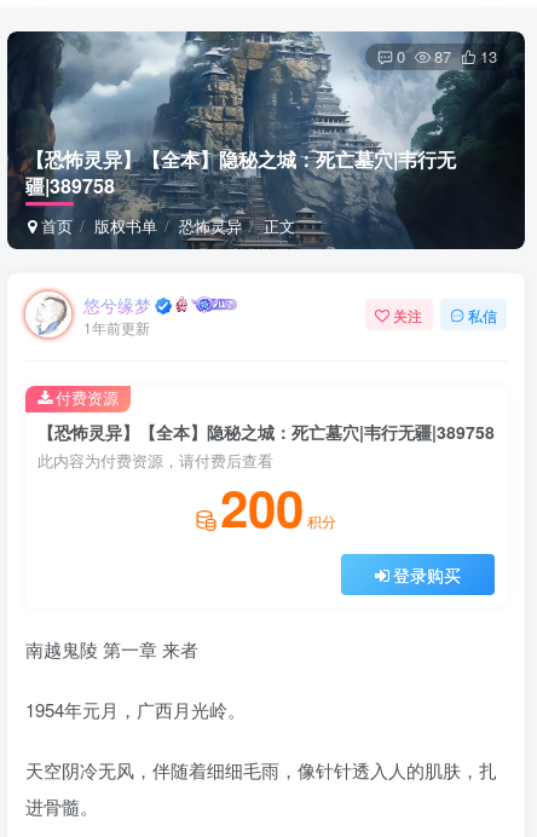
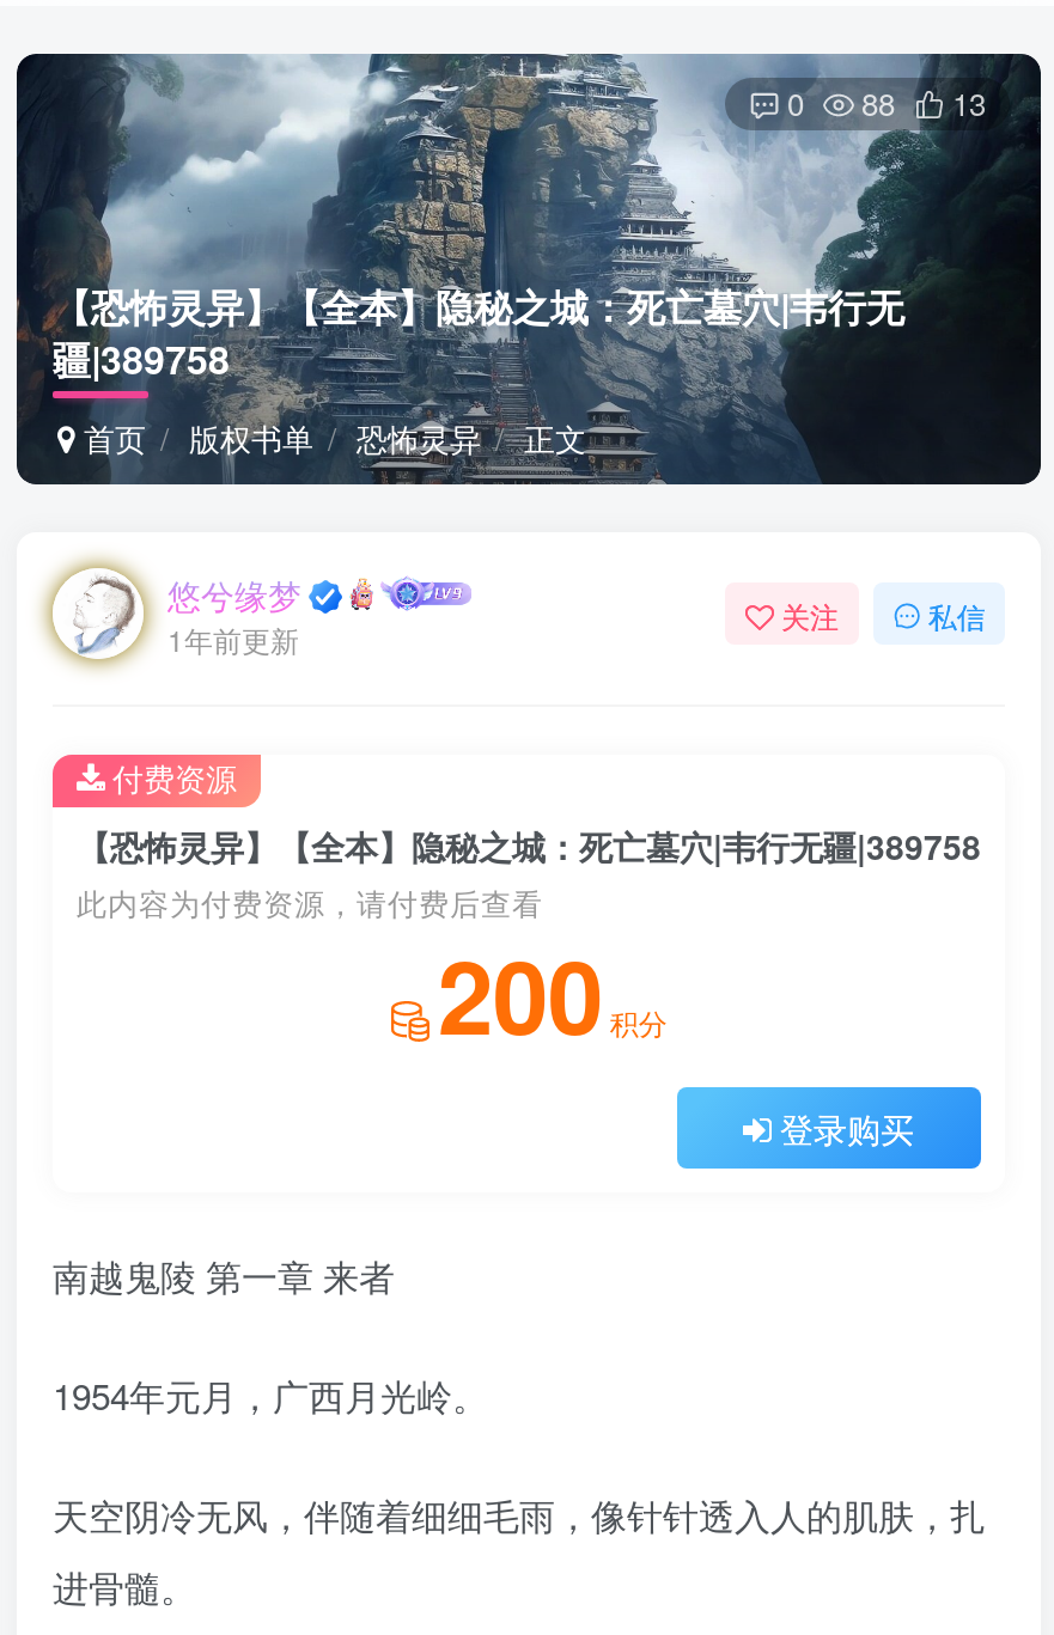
[397,45,497,67] 0 87 13 -> [787,80,986,125] 0 88 13

